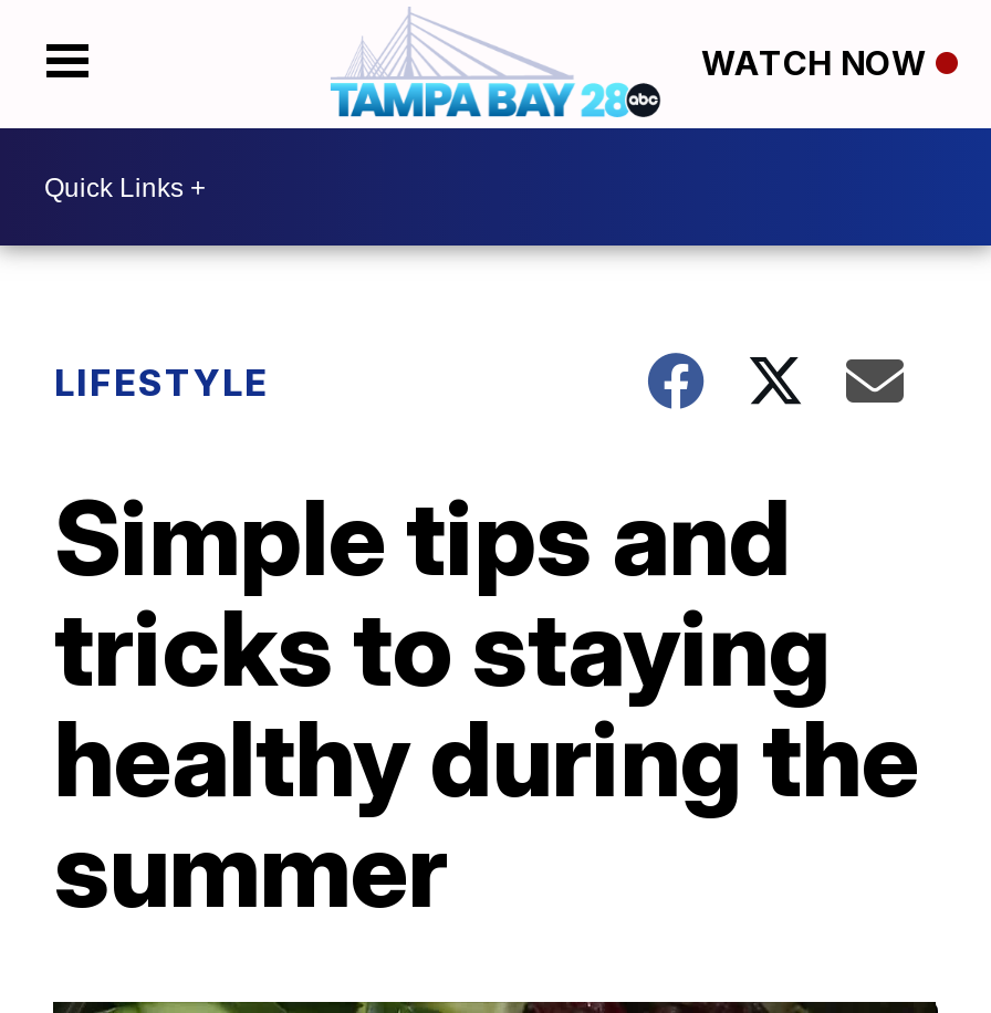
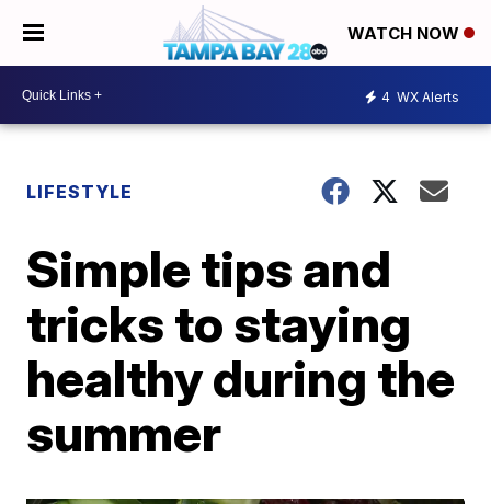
none -> [381,88,459,105] 4 WX Alerts

